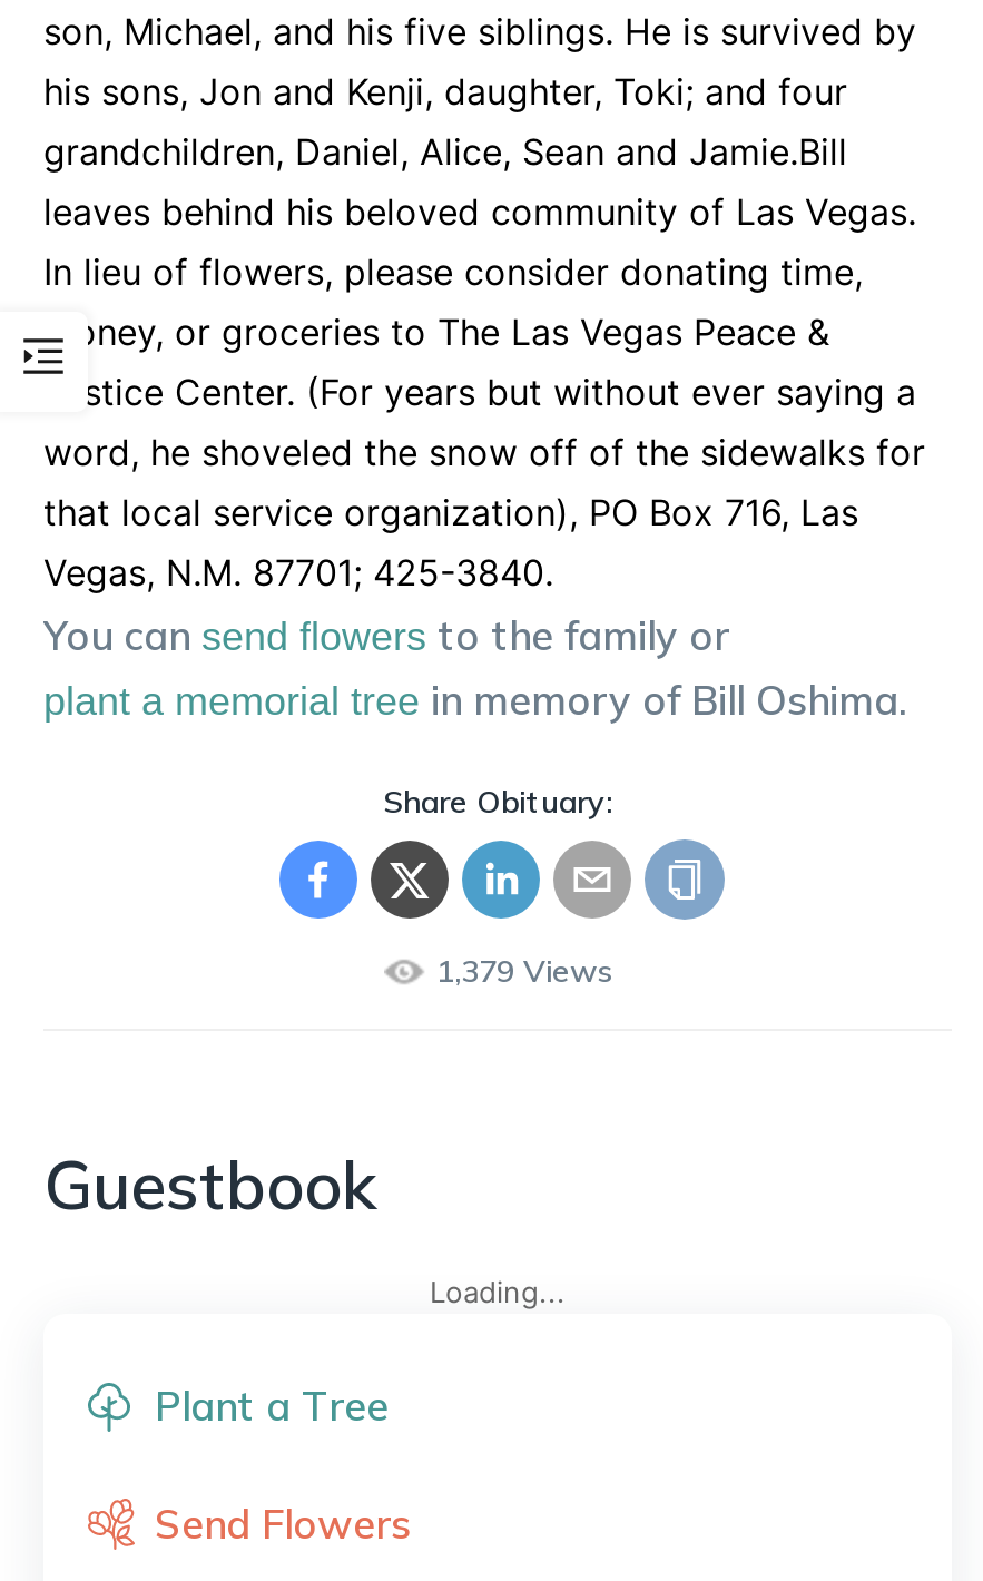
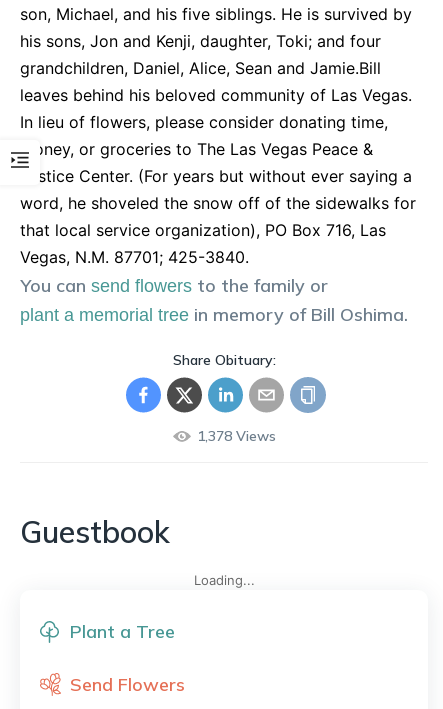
[436,950,612,990] 1,379 Views -> [196,427,275,445] 1,378 Views

